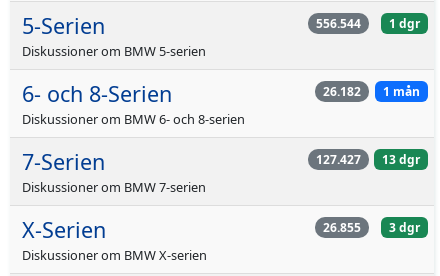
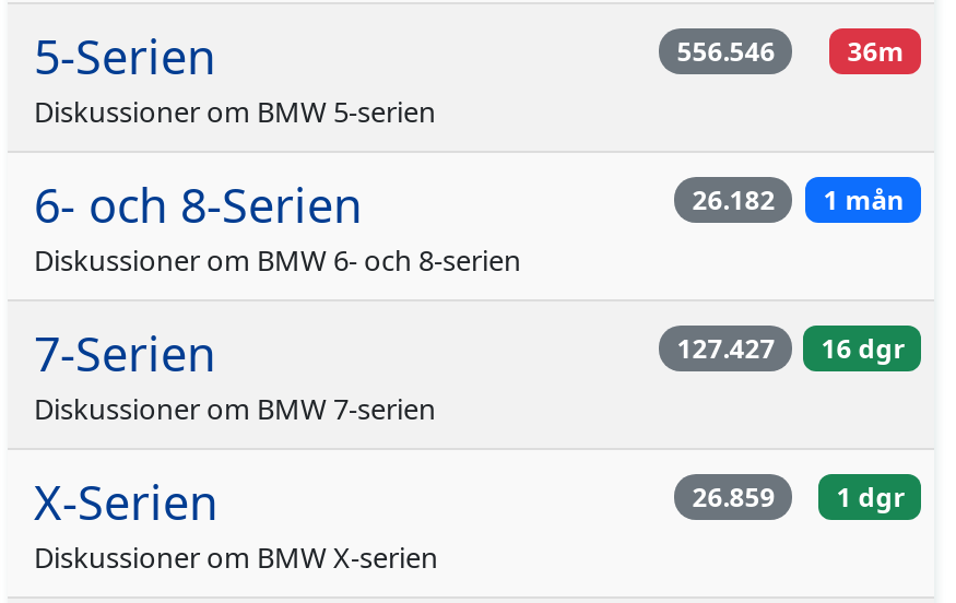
[316,15,420,32] 556.544 | 1 dgr -> [677,32,904,69] 556.546 | 36m
[316,151,420,168] 127.427 13 dgr -> [677,329,904,366] 127.427 16 dgr
[323,219,361,236] 26.855 -> [692,478,775,515] 26.859
[389,219,420,236] 3 dgr -> [836,478,904,515] 1 dgr

